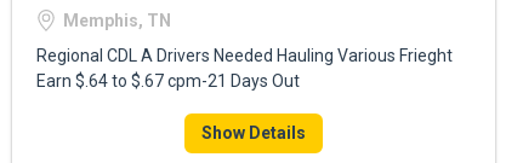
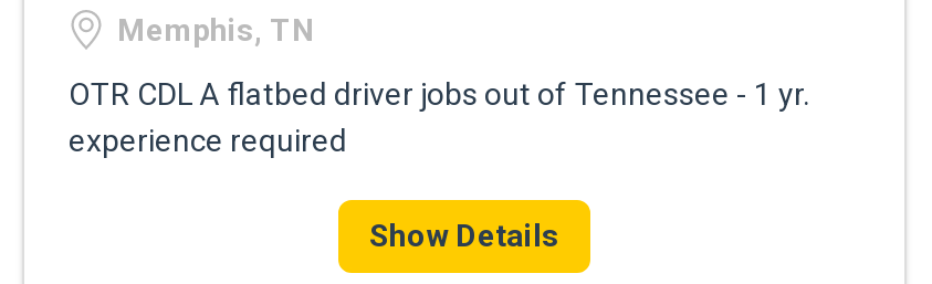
[36,46,453,91] Regional CDL A Drivers Needed Hauling Various Frieght | Earn $.64 to $.67 cpm-21 Days Out -> [69,76,809,158] OTR CDL A flatbed driver jobs out of Tennessee - 1 yr. | experience required

